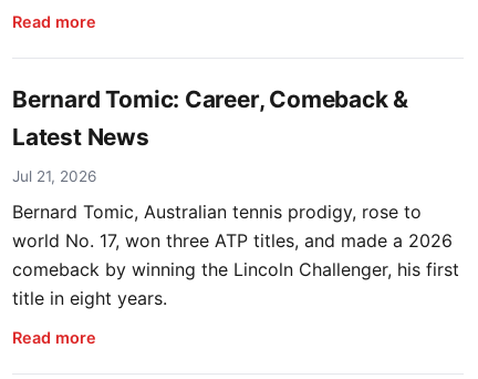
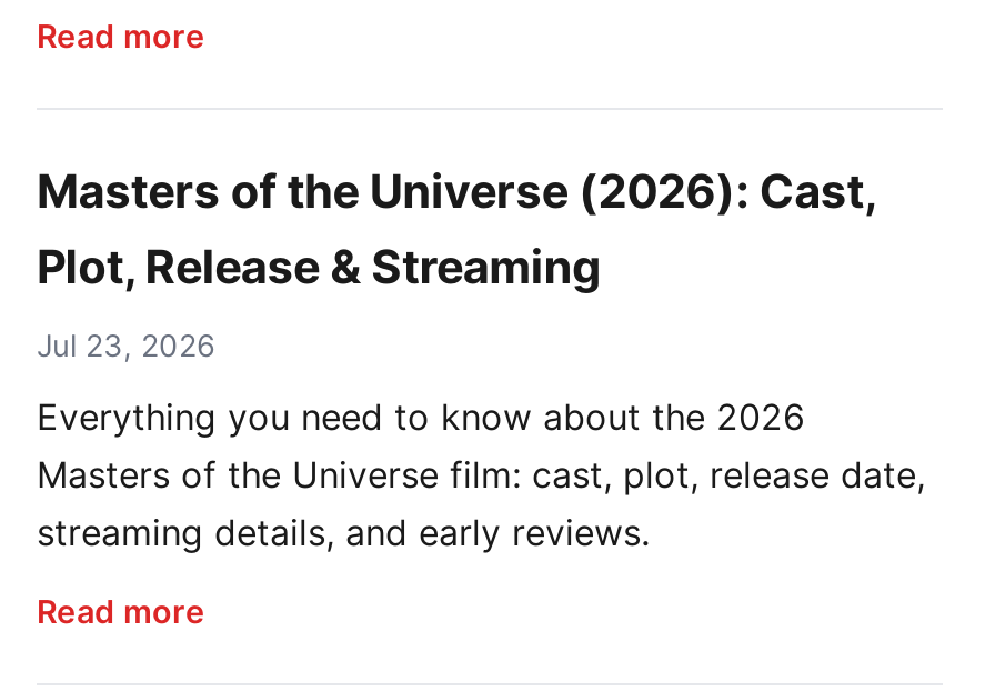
[12,86,408,151] Bernard Tomic: Career, Comeback & | Latest News -> [37,164,875,295] Masters of the Universe (2026): Cast, | Plot, Release & Streaming
[12,167,96,185] Jul 21, 2026 -> [37,327,214,362] Jul 23, 2026
[12,200,459,309] Bernard Tomic, Australian tennis prodigy, rose to | world No. 17, won three ATP titles, and made a 2026 | comeback by winning the Lincoln Challenger, his first | title in eight years. -> [37,393,925,553] Everything you need to know about the 2026 | Masters of the Universe film: cast, plot, release date, | streaming details, and early reviews.

